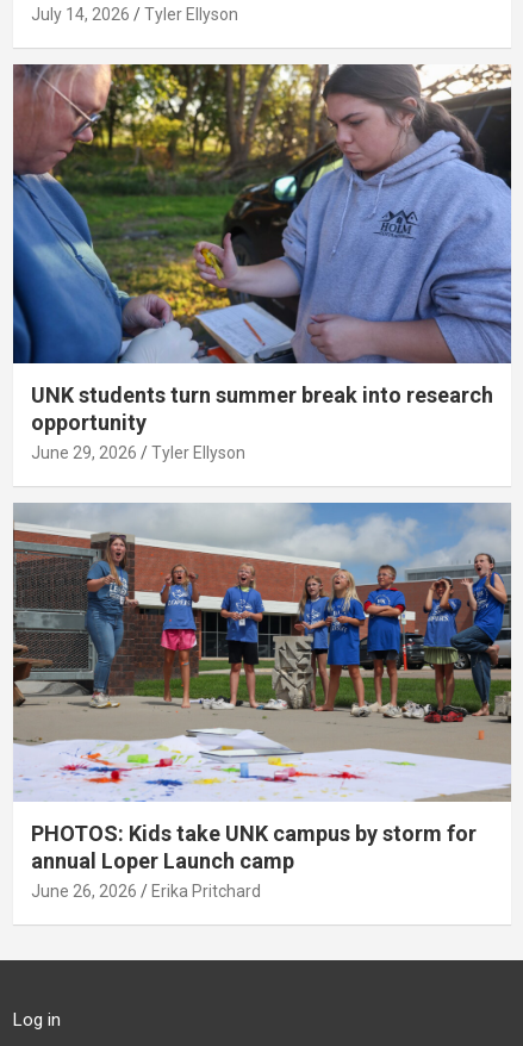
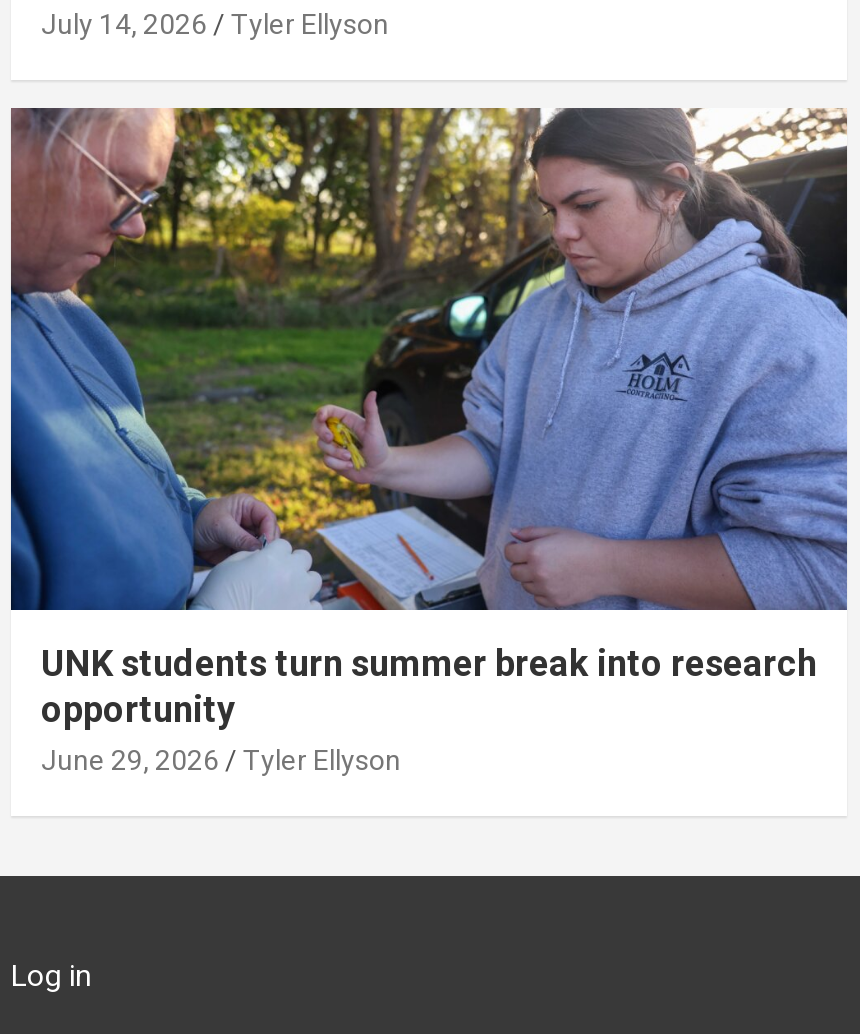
[12,502,512,901] [image] | PHOTOS: Kids take UNK campus by storm for | annual Loper Launch camp | June 26, 2026 | Erika Pritchard -> none

